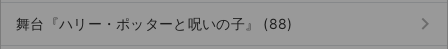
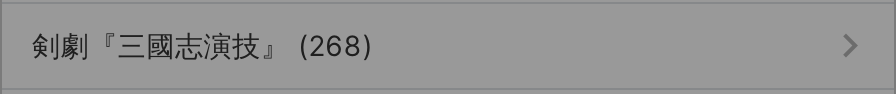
[16,15,293,32] 舞台『ハリー・ポッターと呪いの子』 (88) -> [32,29,373,63] 剣劇『三國志演技』 (268)

